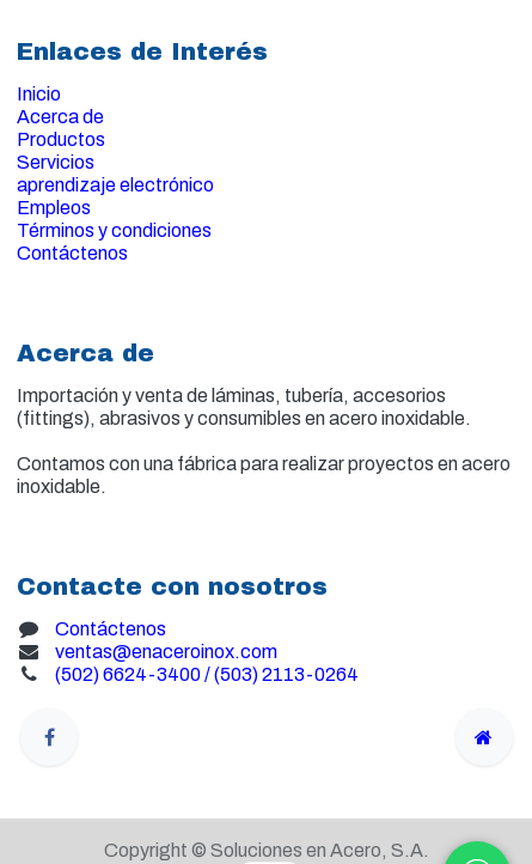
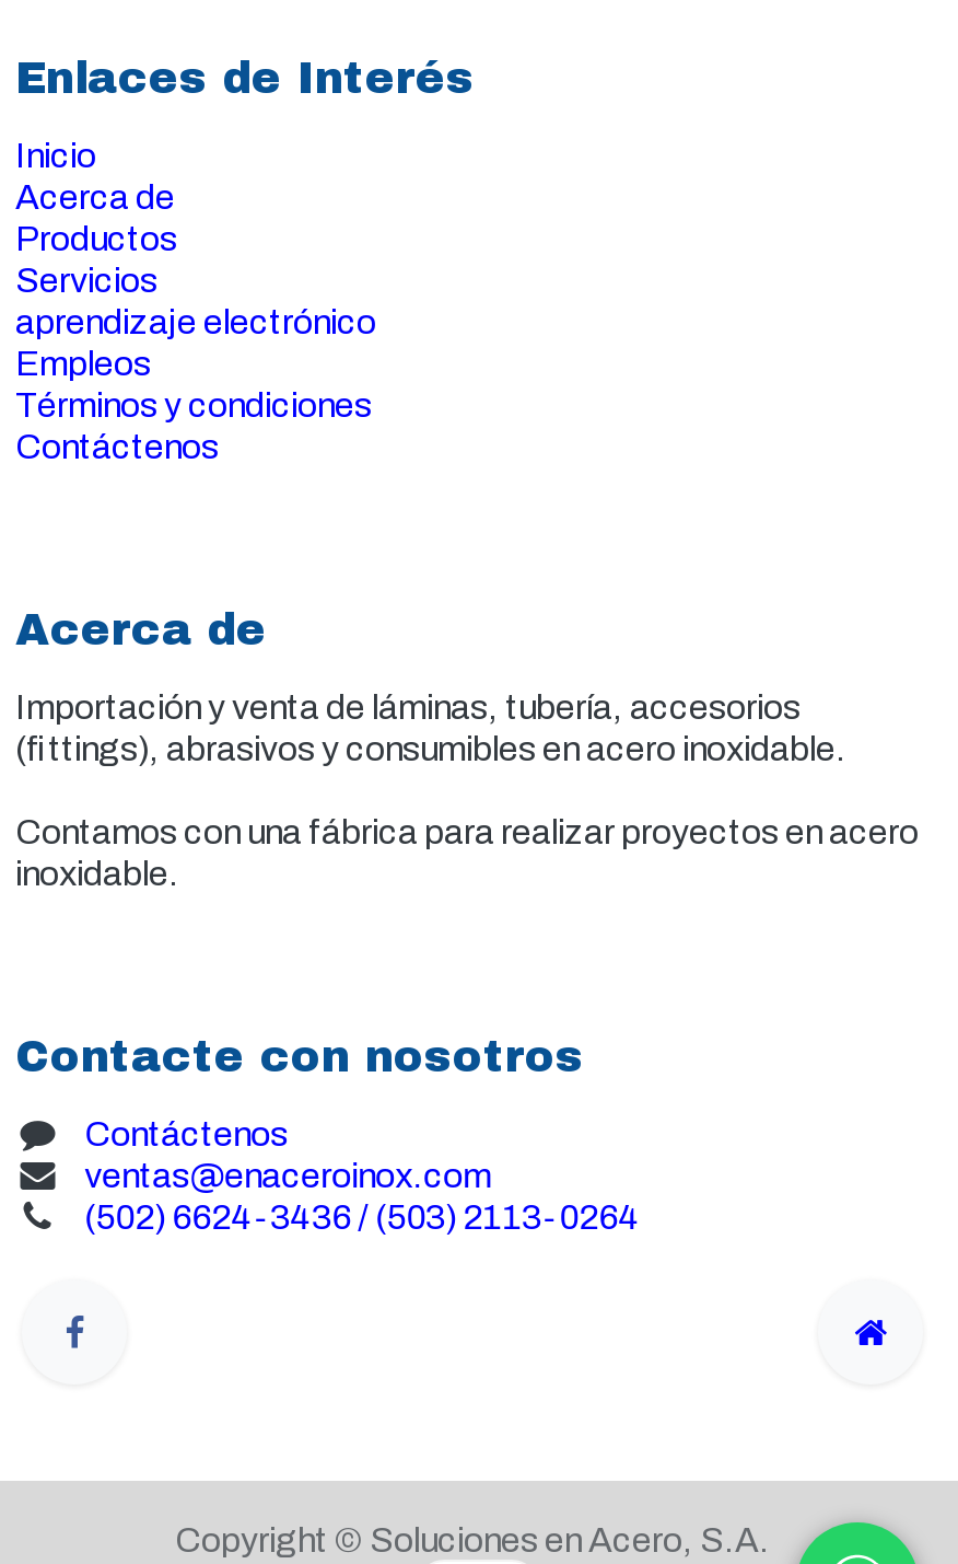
[55,664,358,685] (502) 6624-3400 / (503) 2113-0264 -> [84,1199,640,1236] (502) 6624-3436 / (503) 2113-0264

